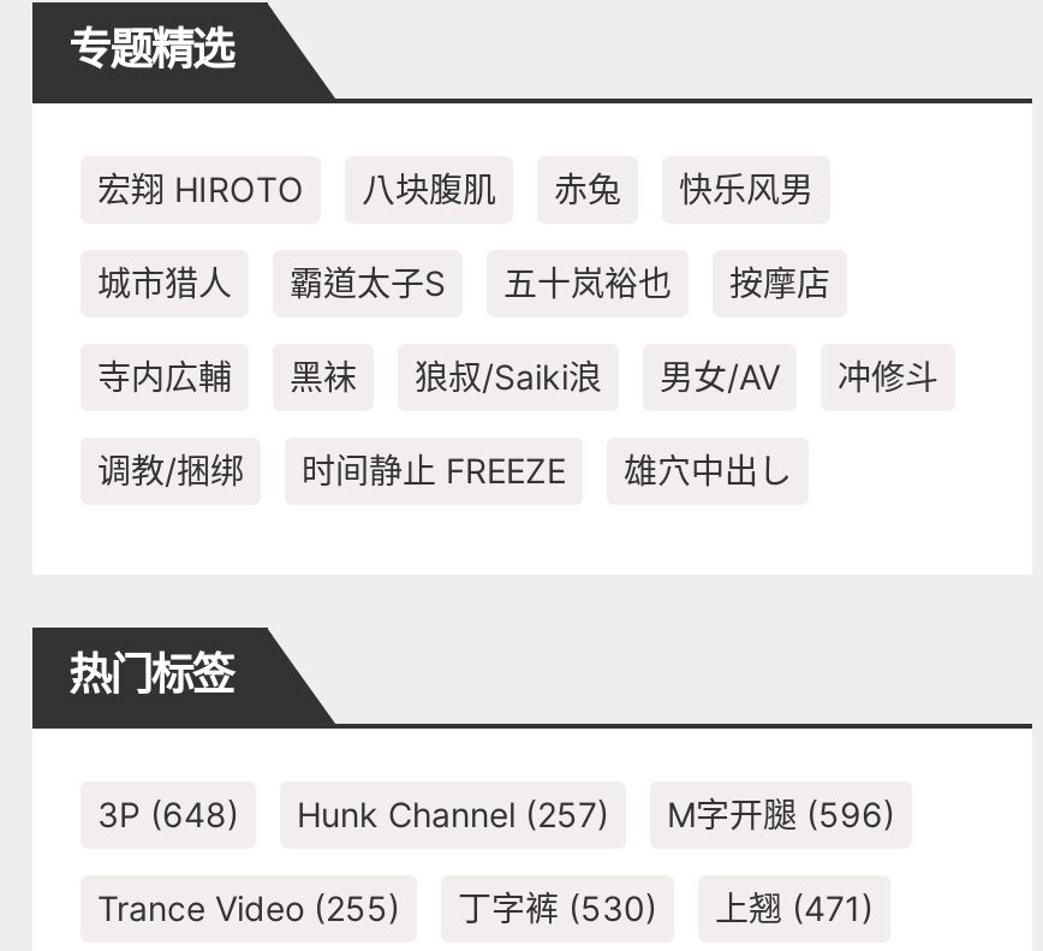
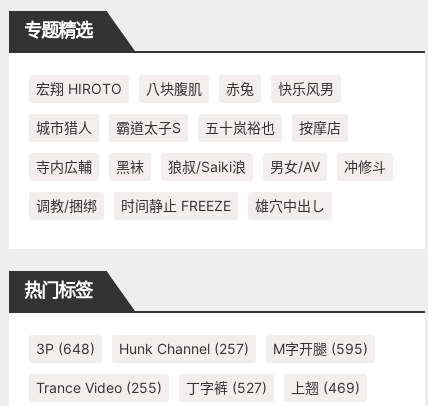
[97,793,895,834] 3P (648) Hunk Channel (257) M字开腿(596) -> [36,340,368,357] 3P (648) Hunk Channel (257) M字开腿(595)
[458,887,657,928] 丁字裤(530) -> [186,379,267,396] 丁字裤(527)
[715,887,874,928] 上翘(471) -> [291,379,360,396] 上翘(469)

